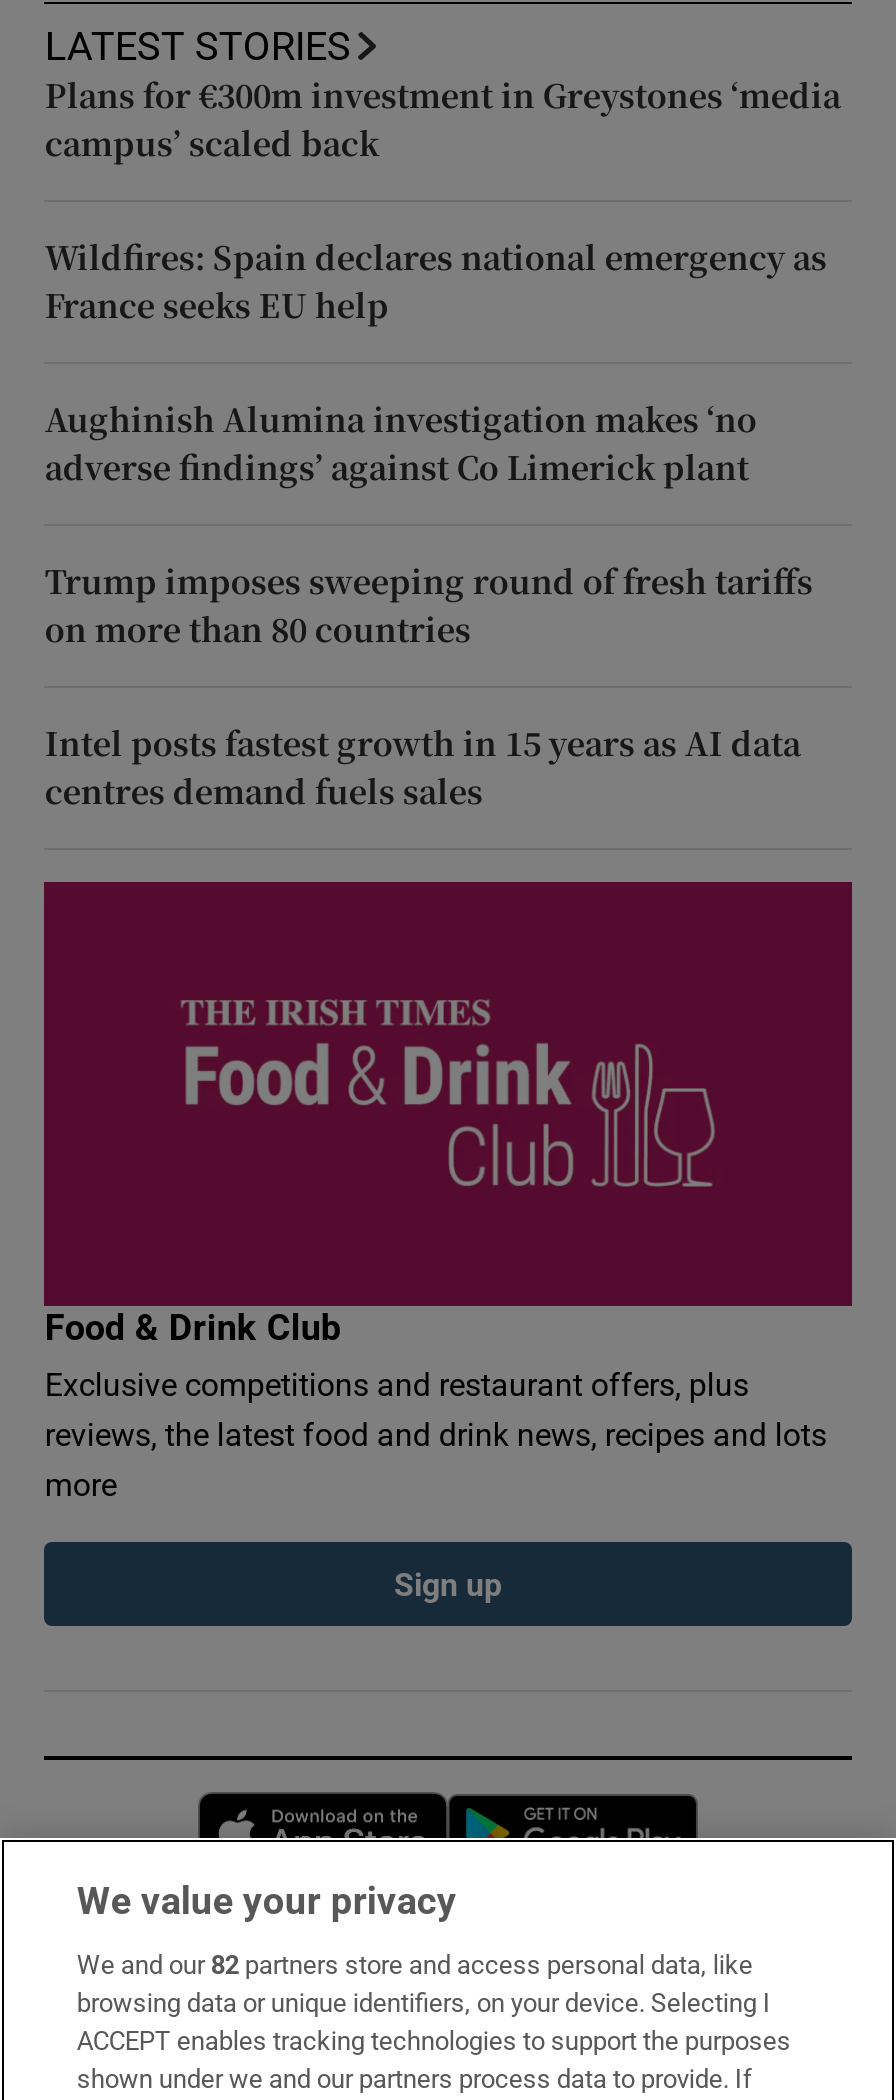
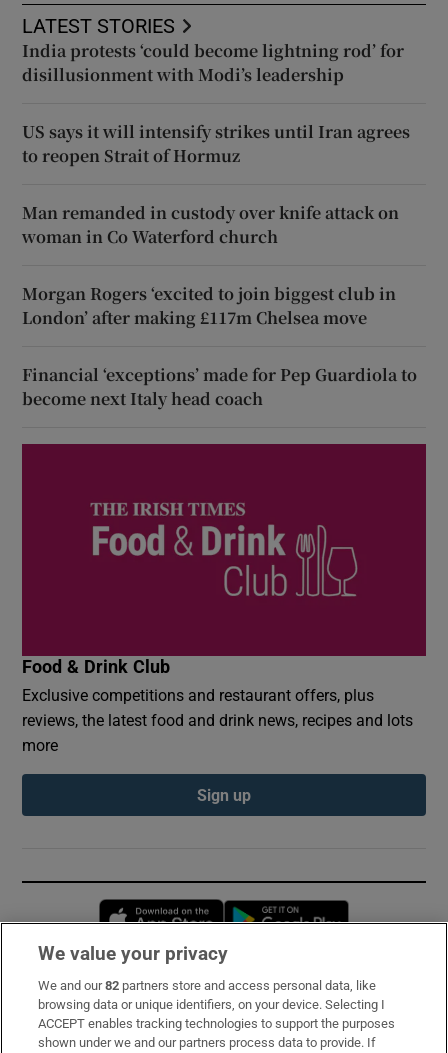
[45,72,841,166] Plans for €300m investment in Greystones ‘media | campus’ scaled back -> [22,39,404,86] India protests ‘could become lightning rod’ for | disillusionment with Modi’s leadership
[45,234,827,328] Wildfires: Spain declares national emergency as | France seeks EU help -> [22,120,410,167] US says it will intensify strikes until Iran agrees | to reopen Strait of Hormuz
[45,396,757,490] Aughinish Alumina investigation makes ‘no | adverse findings’ against Co Limerick plant -> [22,201,399,248] Man remanded in custody over knife attack on | woman in Co Waterford church
[45,558,813,652] Trump imposes sweeping round of fresh tariffs | on more than 80 countries -> [22,282,396,329] Morgan Rogers ‘excited to join biggest club in | London’ after making £117m Chelsea move
[45,720,801,814] Intel posts fastest growth in 15 years as AI data | centres demand fuels sales -> [22,363,417,410] Financial ‘exceptions’ made for Pep Guardiola to | become next Italy head coach

